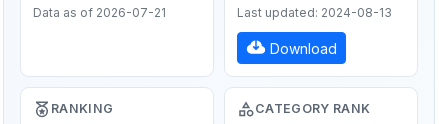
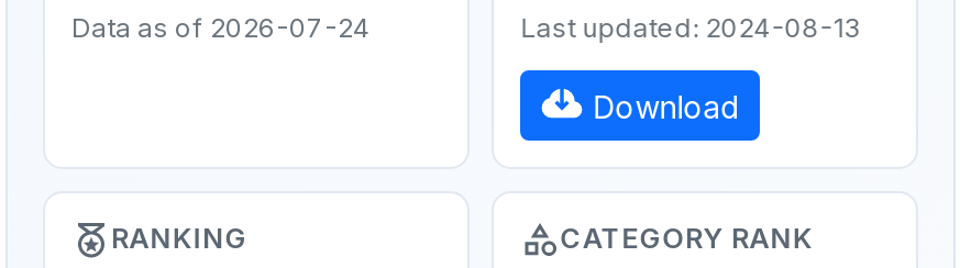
[33,5,166,20] Data as of 2026-07-21 -> [71,10,371,43] Data as of 2026-07-24

